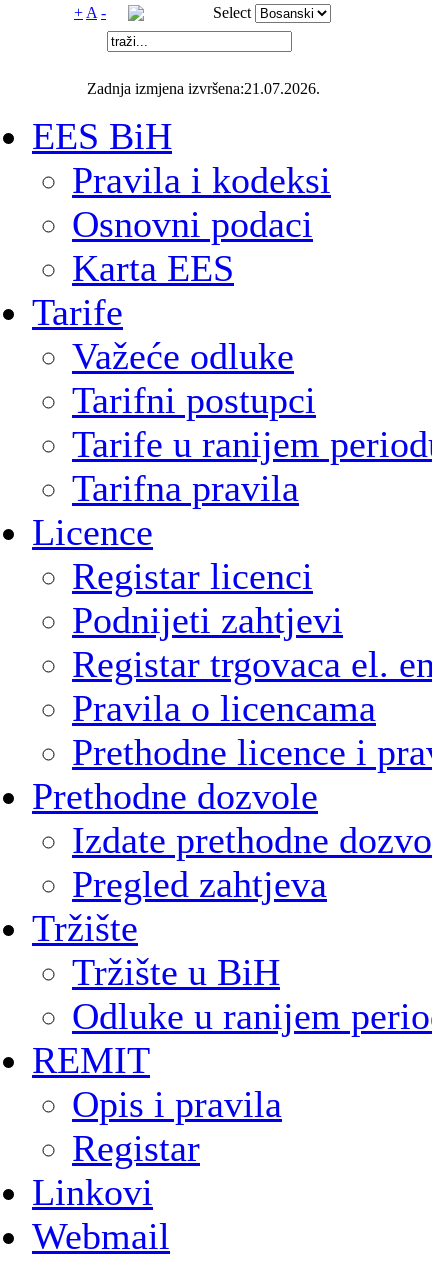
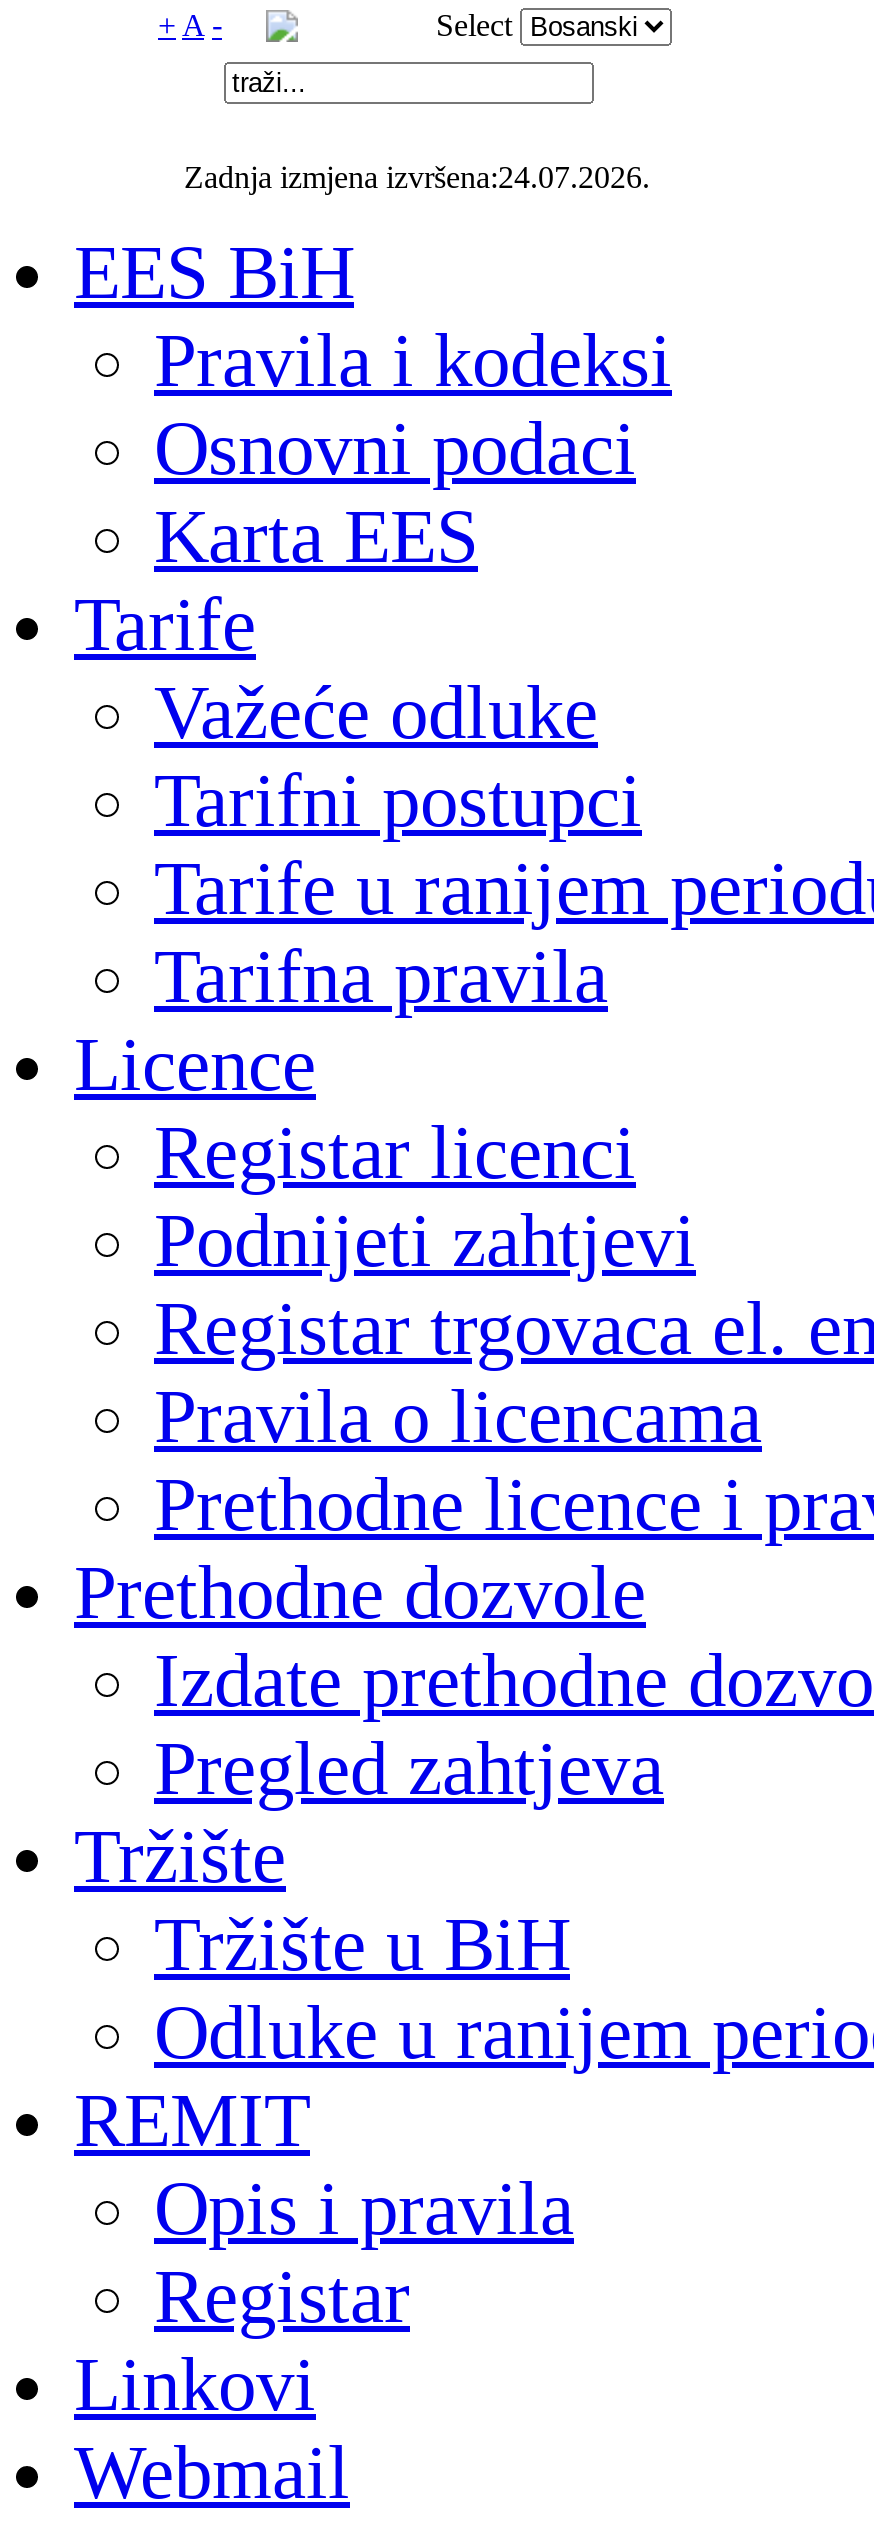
[87,80,320,97] Zadnja izmjena izvršena:21.07.2026. -> [184,160,650,194] Zadnja izmjena izvršena:24.07.2026.

